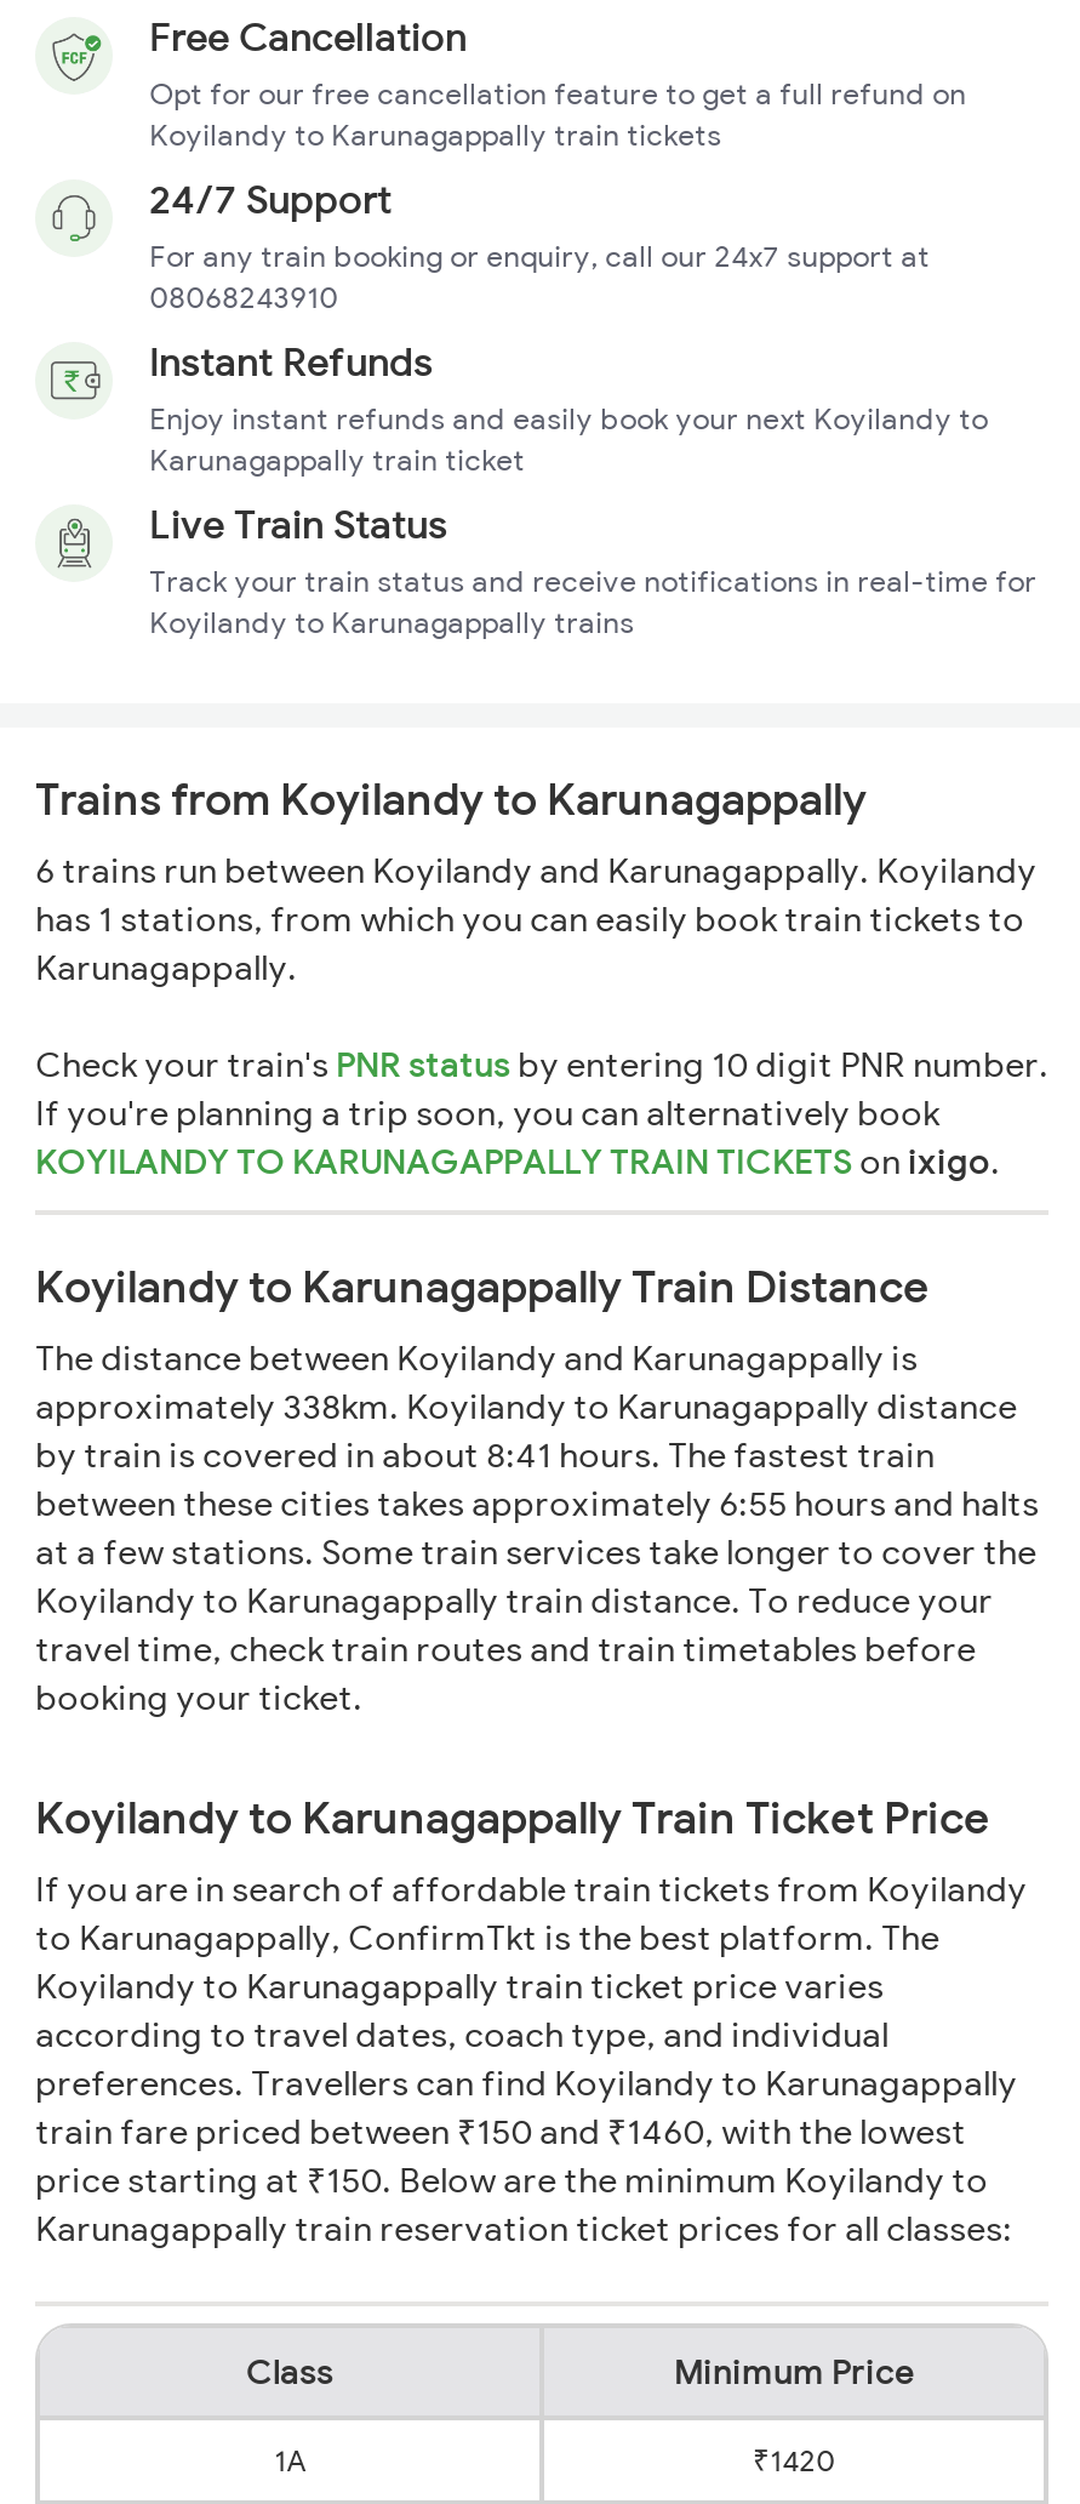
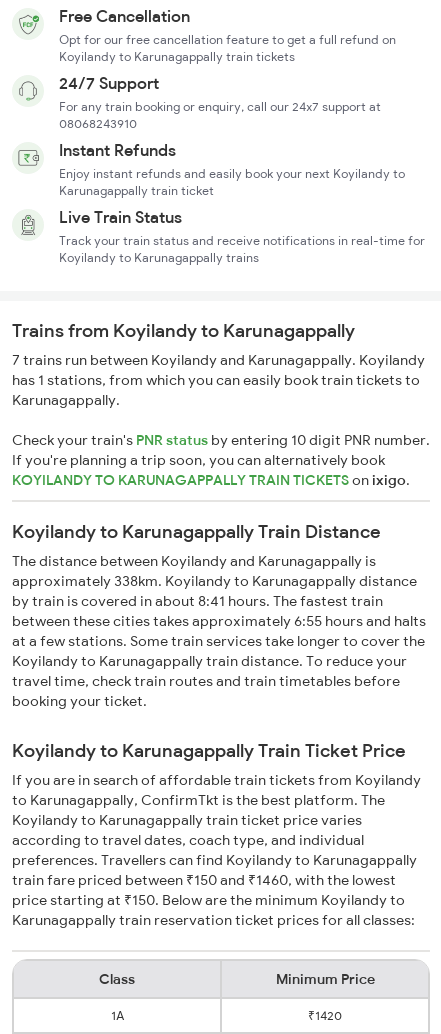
[35,849,1036,892] 6 trains run between Koyilandy and Karunagappally. Koyilandy -> [12,351,425,369] 7 trains run between Koyilandy and Karunagappally. Koyilandy

